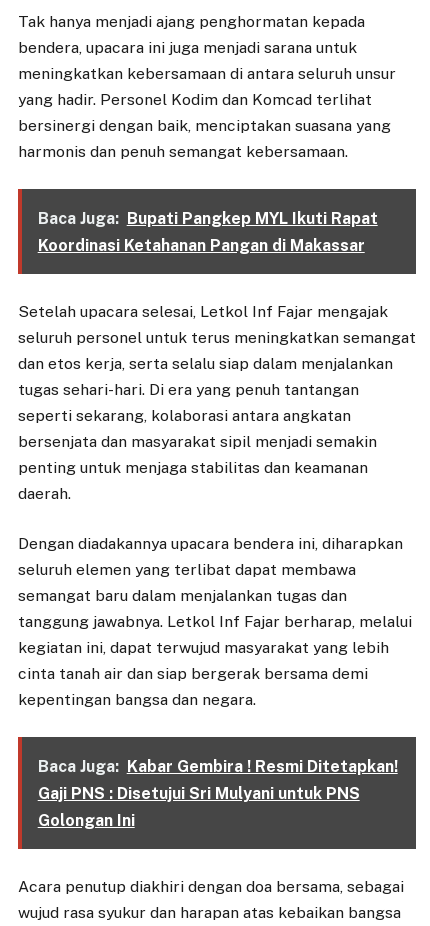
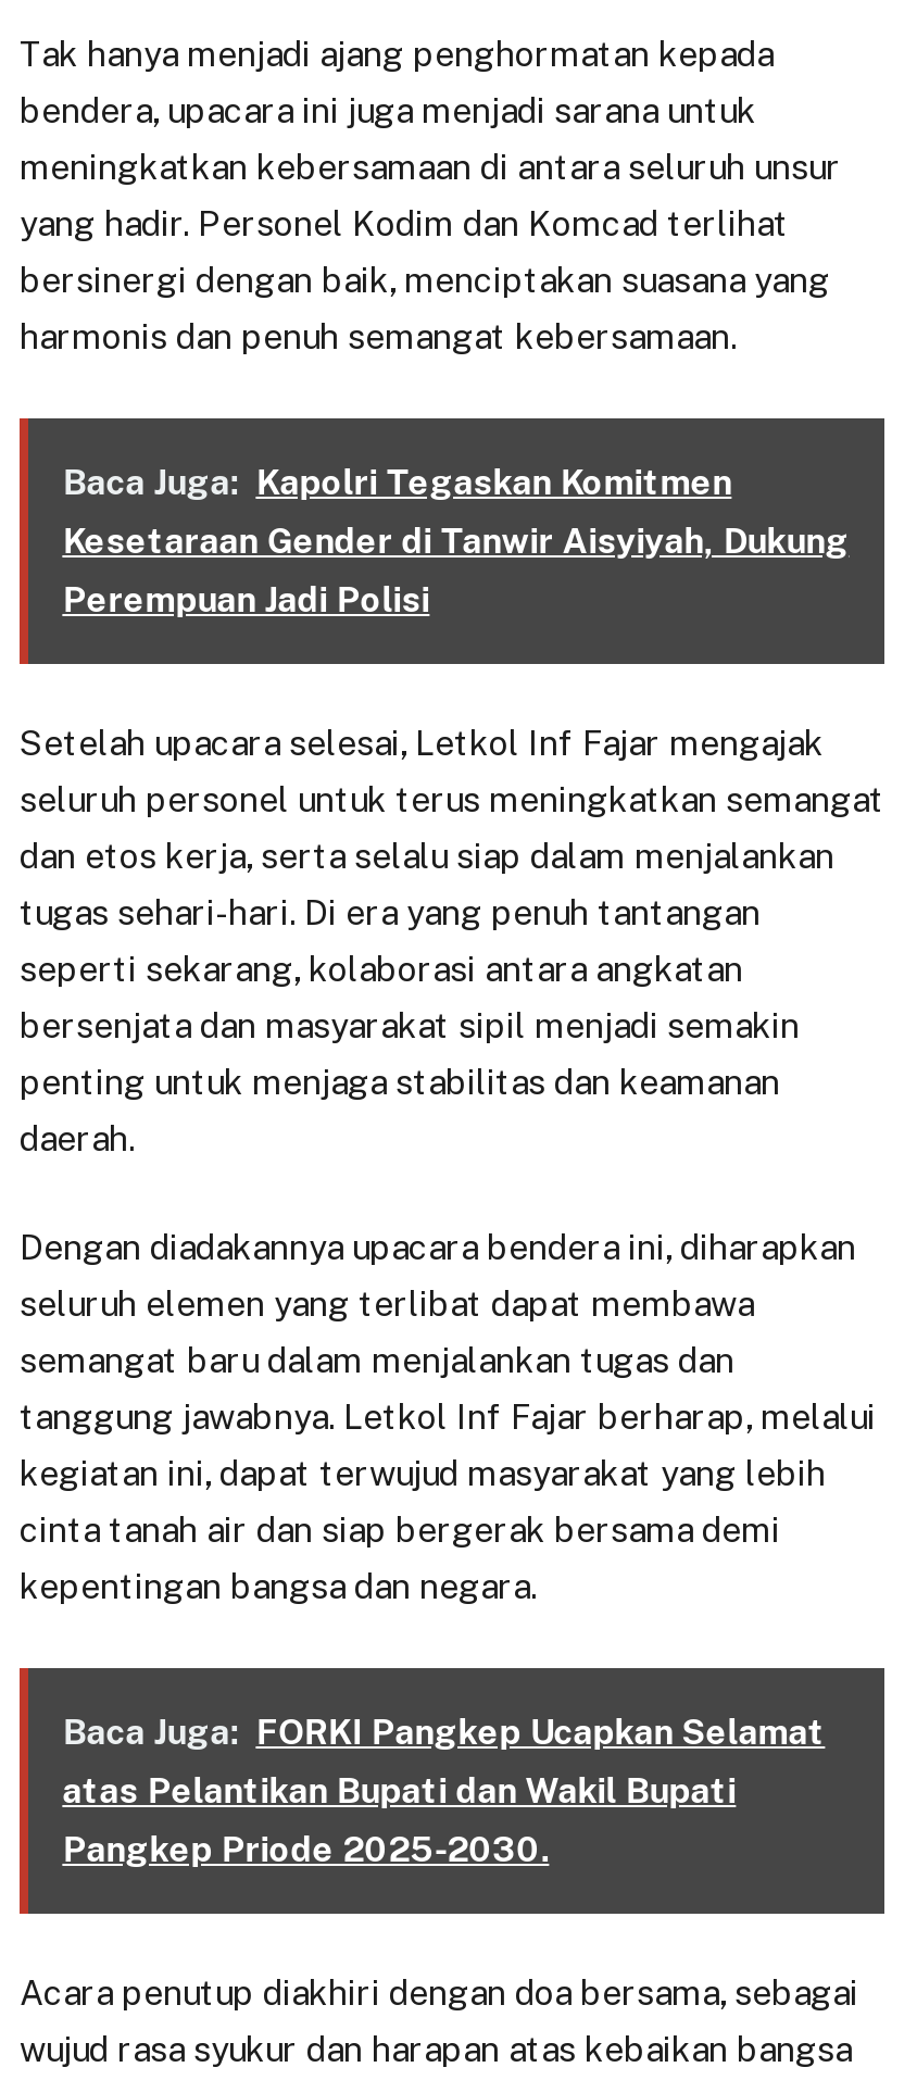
[38,209,378,255] Baca Juga: Bupati Pangkep MYL Ikuti Rapat | Koordinasi Ketahanan Pangan di Makassar -> [62,463,849,621] Baca Juga: Kapolri Tegaskan Komitmen | Kesetaraan Gender di Tanwir Aisyiyah, Dukung | Perempuan Jadi Polisi
[38,757,398,830] Baca Juga: Kabar Gembira ! Resmi Ditetapkan! | Gaji PNS : Disetujui Sri Mulyani untuk PNS | Golongan Ini -> [62,1712,825,1871] Baca Juga: FORKI Pangkep Ucapkan Selamat | atas Pelantikan Bupati dan Wakil Bupati | Pangkep Priode 2025-2030.

